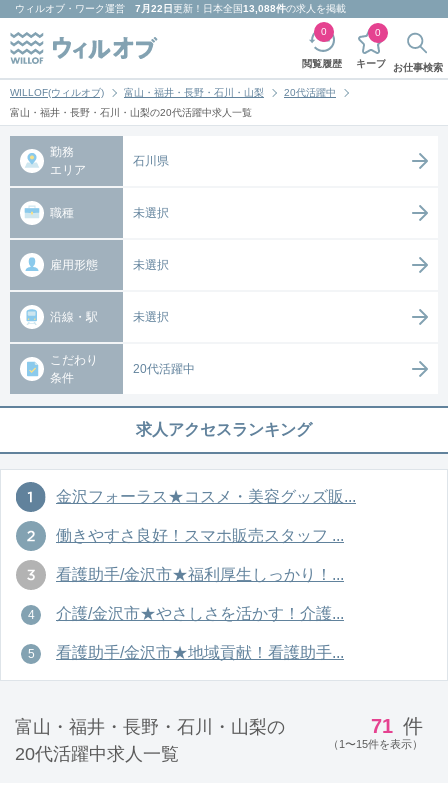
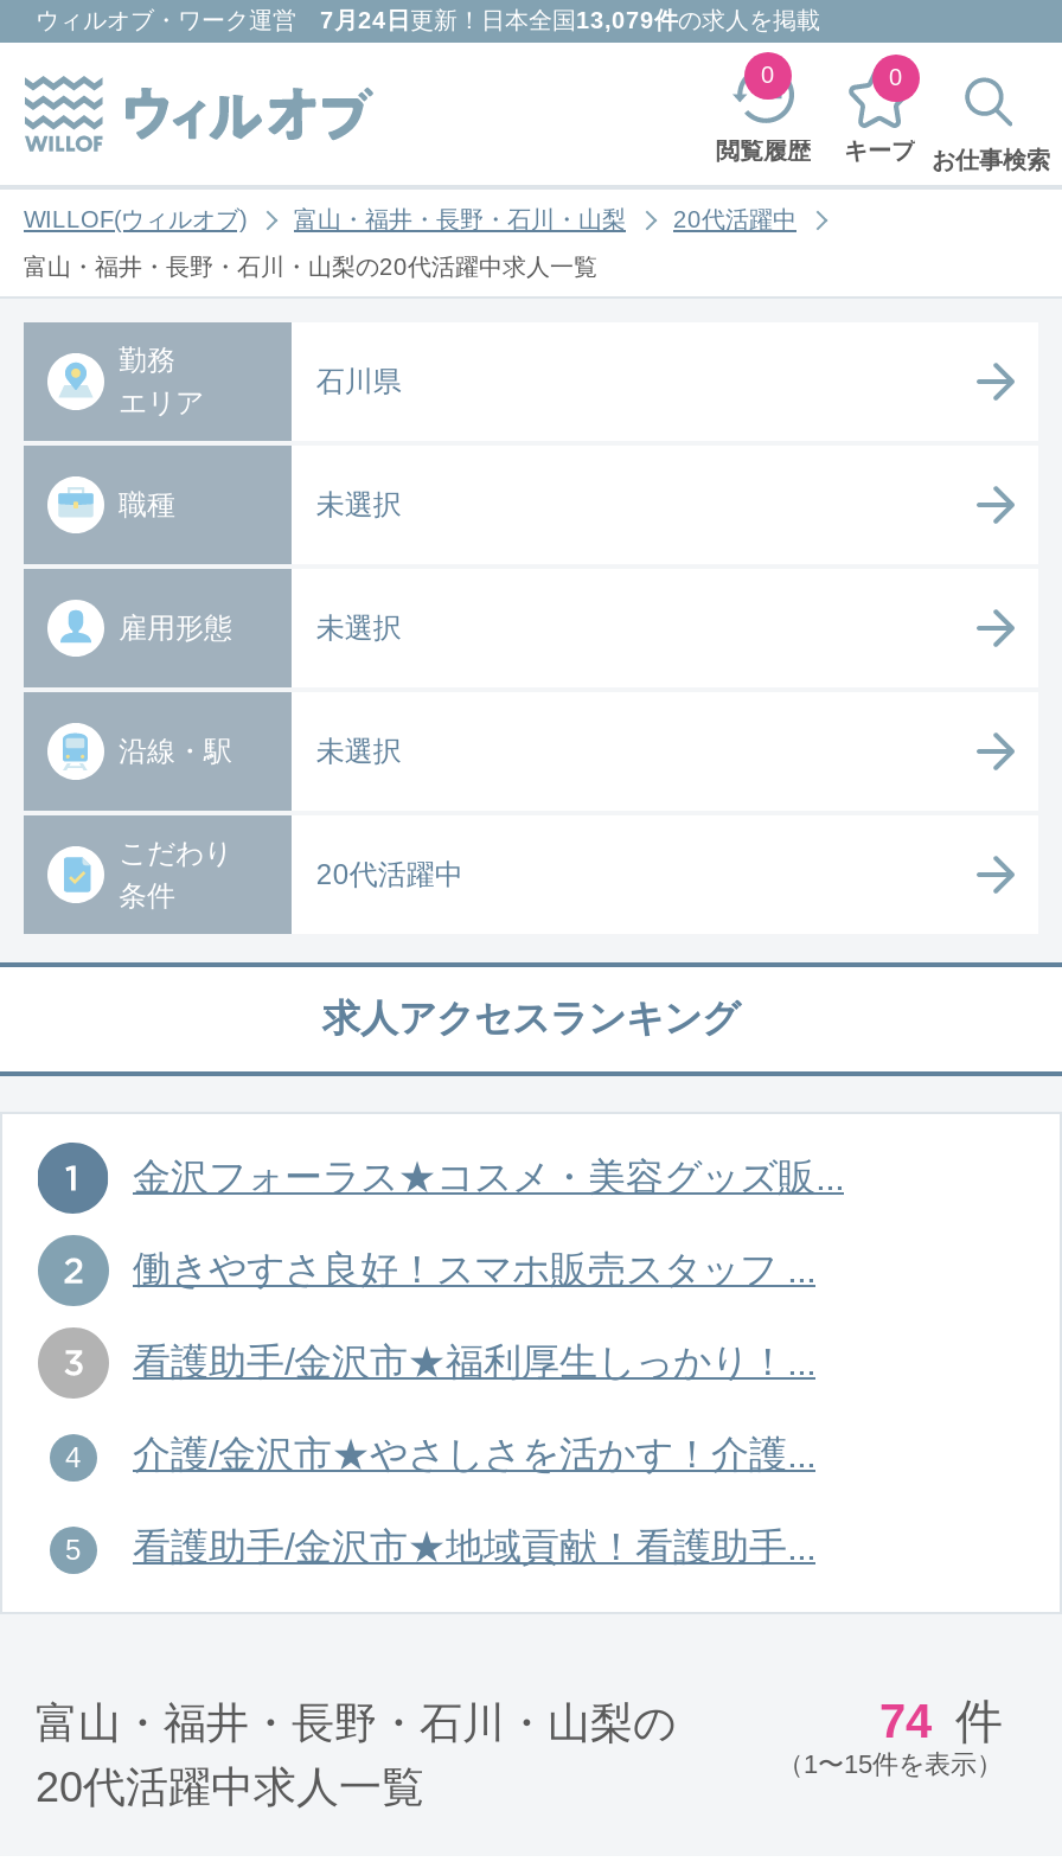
[15,3,346,14] ウィルオブ・ワーク運営7月22日更新！日本全国13,088件の求人を掲載 -> [36,7,820,33] ウィルオブ・ワーク運営7月24日更新！日本全国13,079件の求人を掲載
[371,715,423,737] 71 件 -> [879,1695,1003,1747] 74 件

